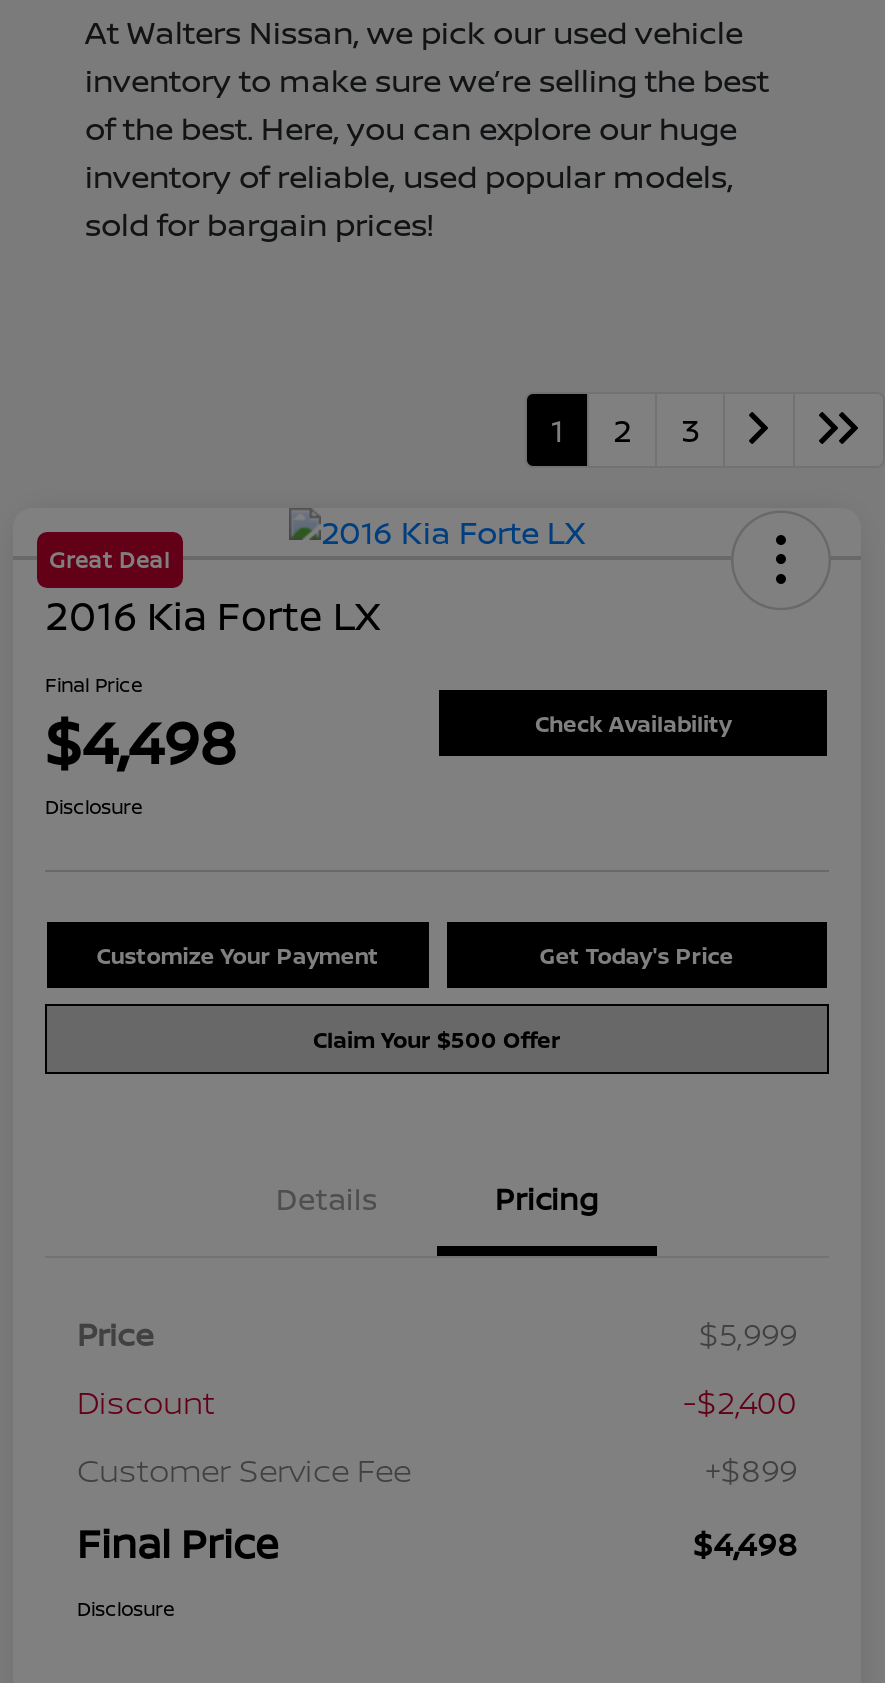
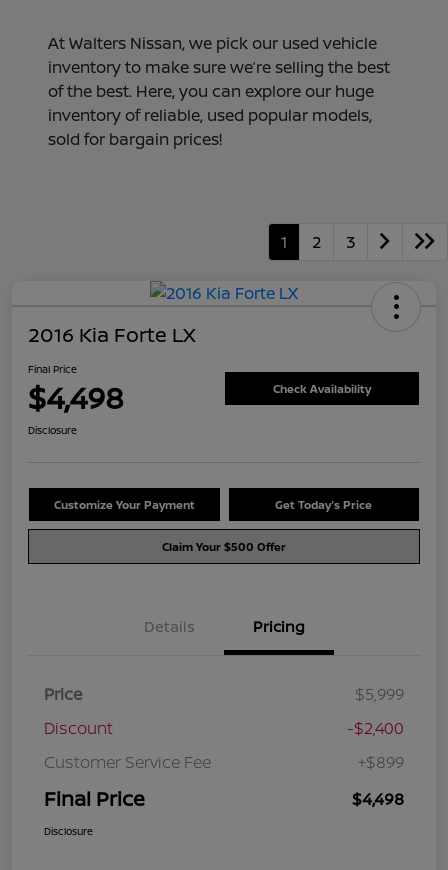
[49,544,171,574] Great Deal -> none

